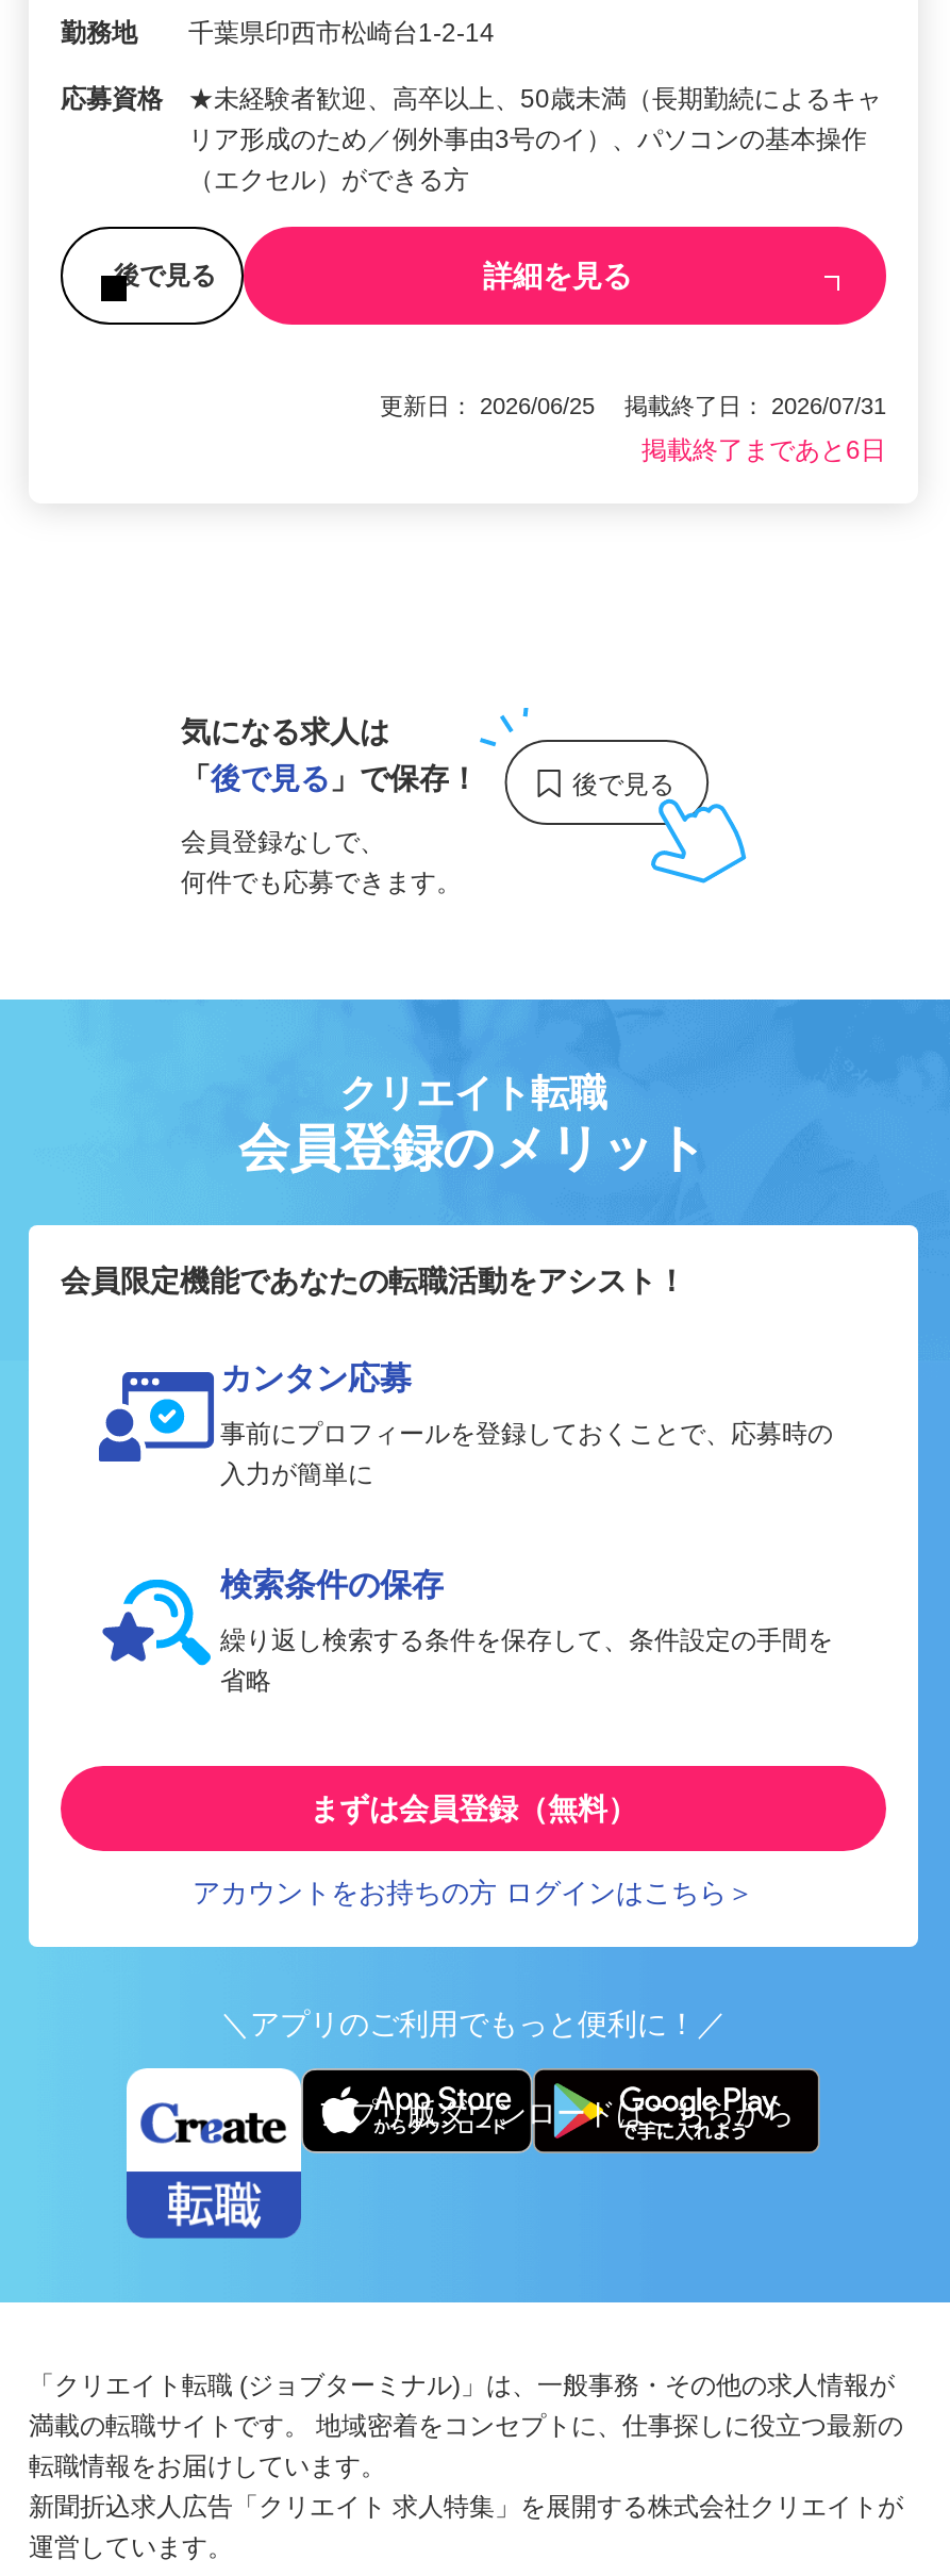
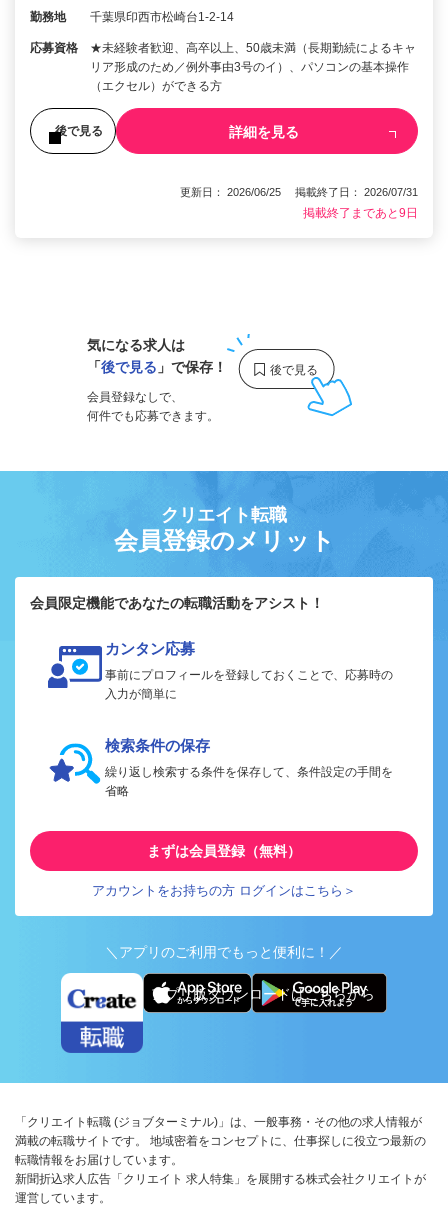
[641,436,886,466] 掲載終了まであと6日 -> [303,206,418,220] 掲載終了まであと9日

